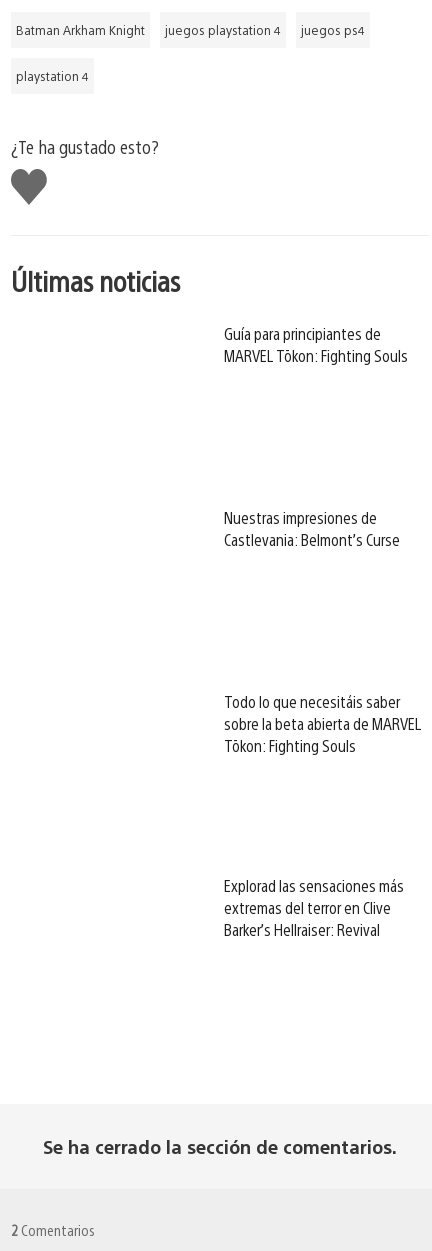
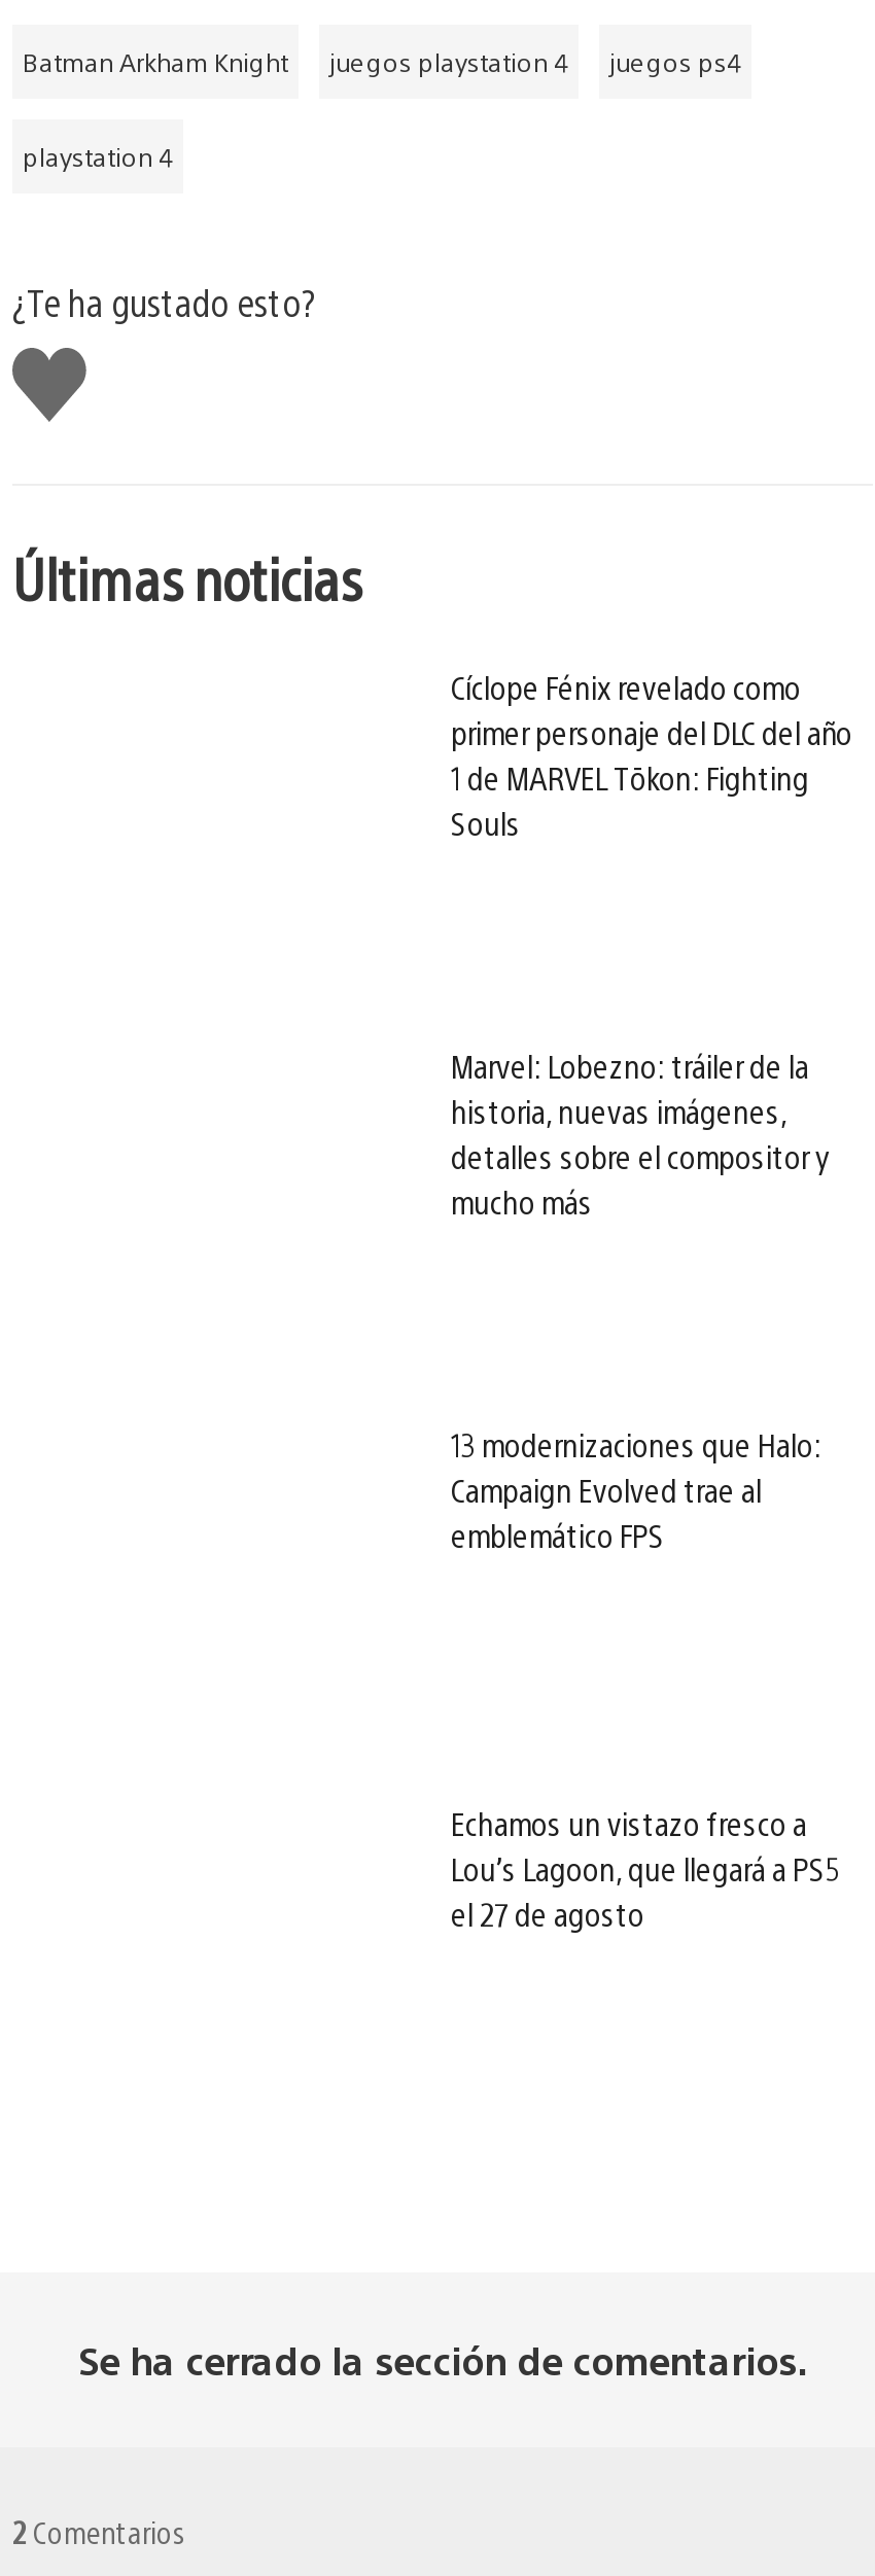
[224,323,408,366] Guía para principiantes de | MARVEL Tōkon: Fighting Souls -> [451,664,852,844] Cíclope Fénix revelado como | primer personaje del DLC del año | 1 de MARVEL Tōkon: Fighting | Souls
[224,507,400,550] Nuestras impresiones de | Castlevania: Belmont’s Curse -> [451,1043,830,1222] Marvel: Lobezno: tráiler de la | historia, nuevas imágenes, | detalles sobre el compositor y | mucho más
[224,691,421,756] Todo lo que necesitáis saber | sobre la beta abierta de MARVEL | Tōkon: Fighting Souls -> [451,1422,821,1556] 13 modernizaciones que Halo: | Campaign Evolved trae al | emblemático FPS
[224,875,404,940] Explorad las sensaciones más | extremas del terror en Clive | Barker’s Hellraiser: Revival -> [451,1801,840,1934] Echamos un vistazo fresco a | Lou’s Lagoon, que llegará a PS5 | el 27 de agosto

